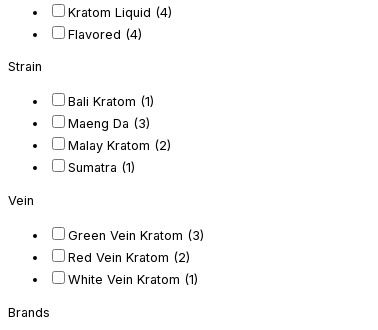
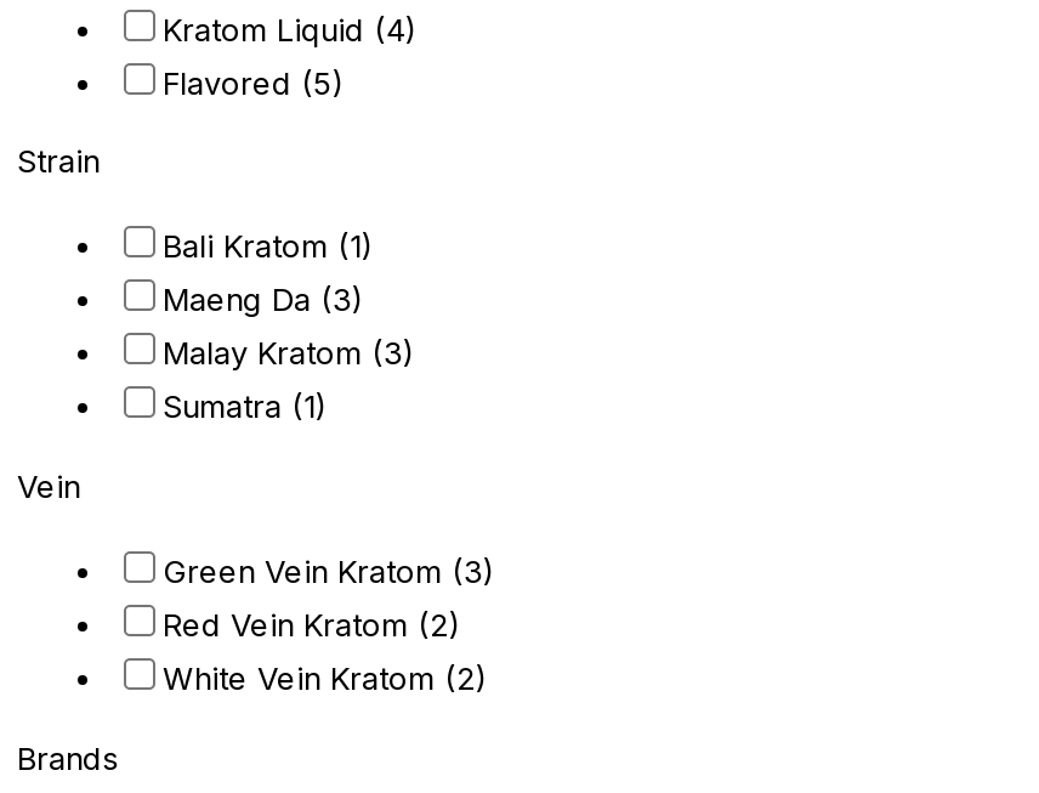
[68,27,142,42] Flavored (4) -> [163,65,342,101] Flavored (5)
[68,138,171,153] Malay Kratom (2) -> [163,336,413,372] Malay Kratom (3)
[68,272,198,287] White Vein Kratom (1) -> [163,660,486,697] White Vein Kratom (2)

